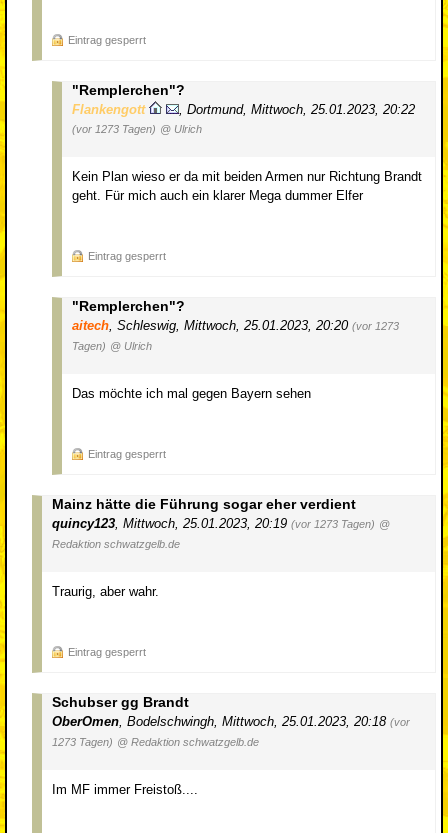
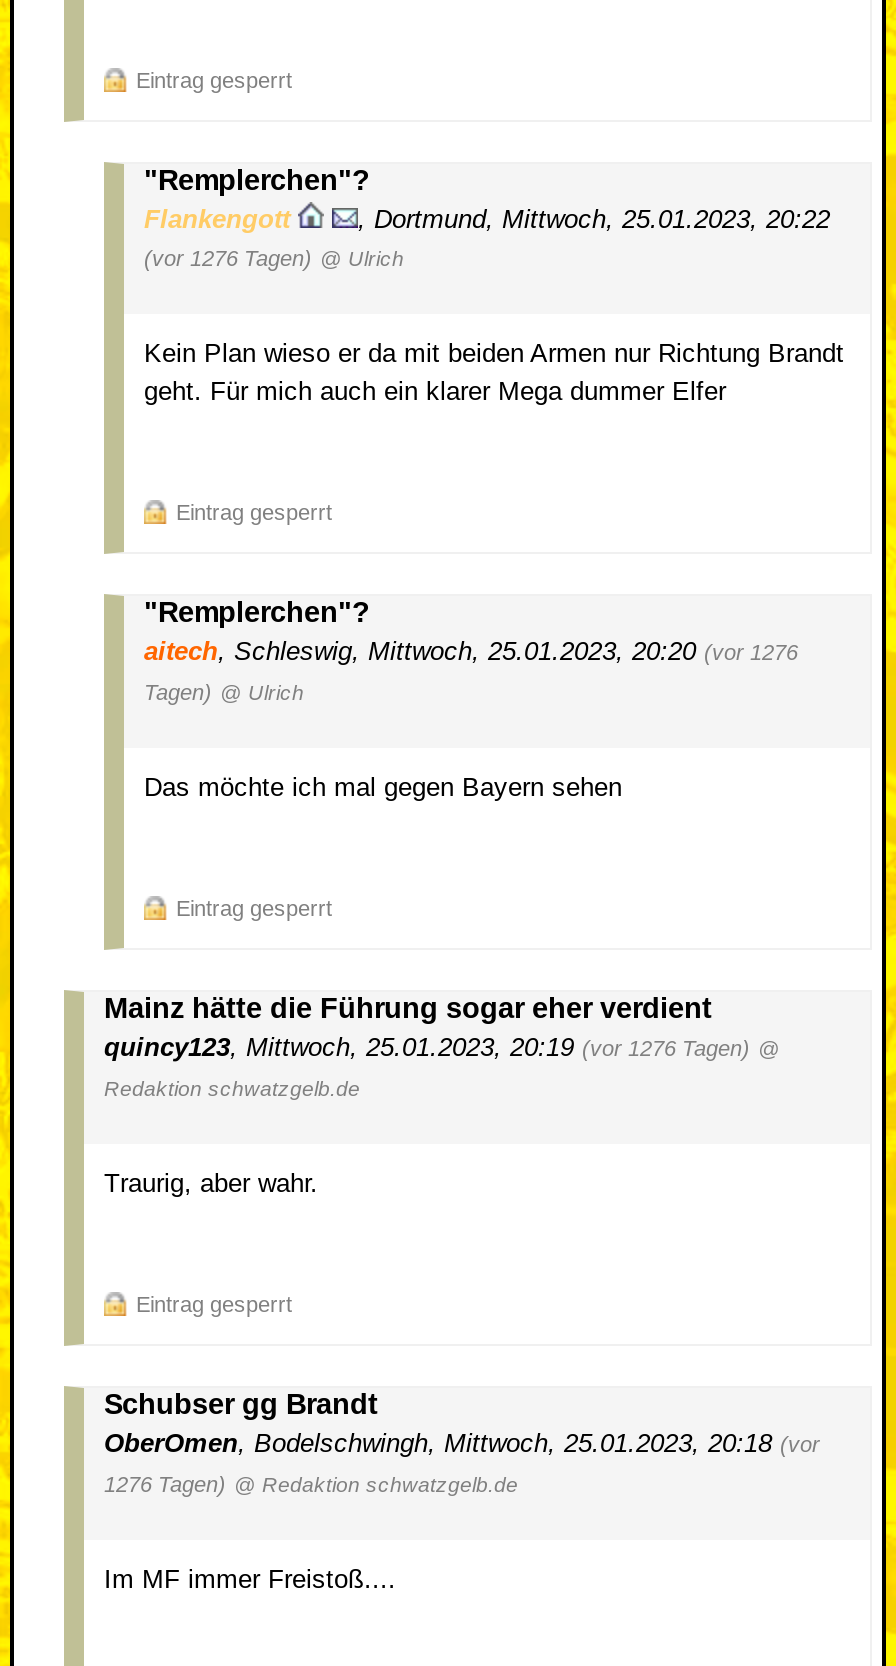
[72,122,202,134] (vor 1273 Tagen) @ Ulrich -> [144,245,404,269] (vor 1276 Tagen) @ Ulrich
[72,318,399,333] aitech, Schleswig, Mittwoch, 25.01.2023, 20:20 (vor 1273 -> [144,636,798,666] aitech, Schleswig, Mittwoch, 25.01.2023, 20:20 (vor 1276
[52,516,390,531] quincy123, Mittwoch, 25.01.2023, 20:19 (vor 1273 Tagen) @ -> [104,1032,780,1062] quincy123, Mittwoch, 25.01.2023, 20:19 (vor 1276 Tagen) @
[52,736,259,748] 1273 Tagen) @ Redaktion schwatzgelb.de -> [104,1472,518,1496] 1276 Tagen) @ Redaktion schwatzgelb.de

